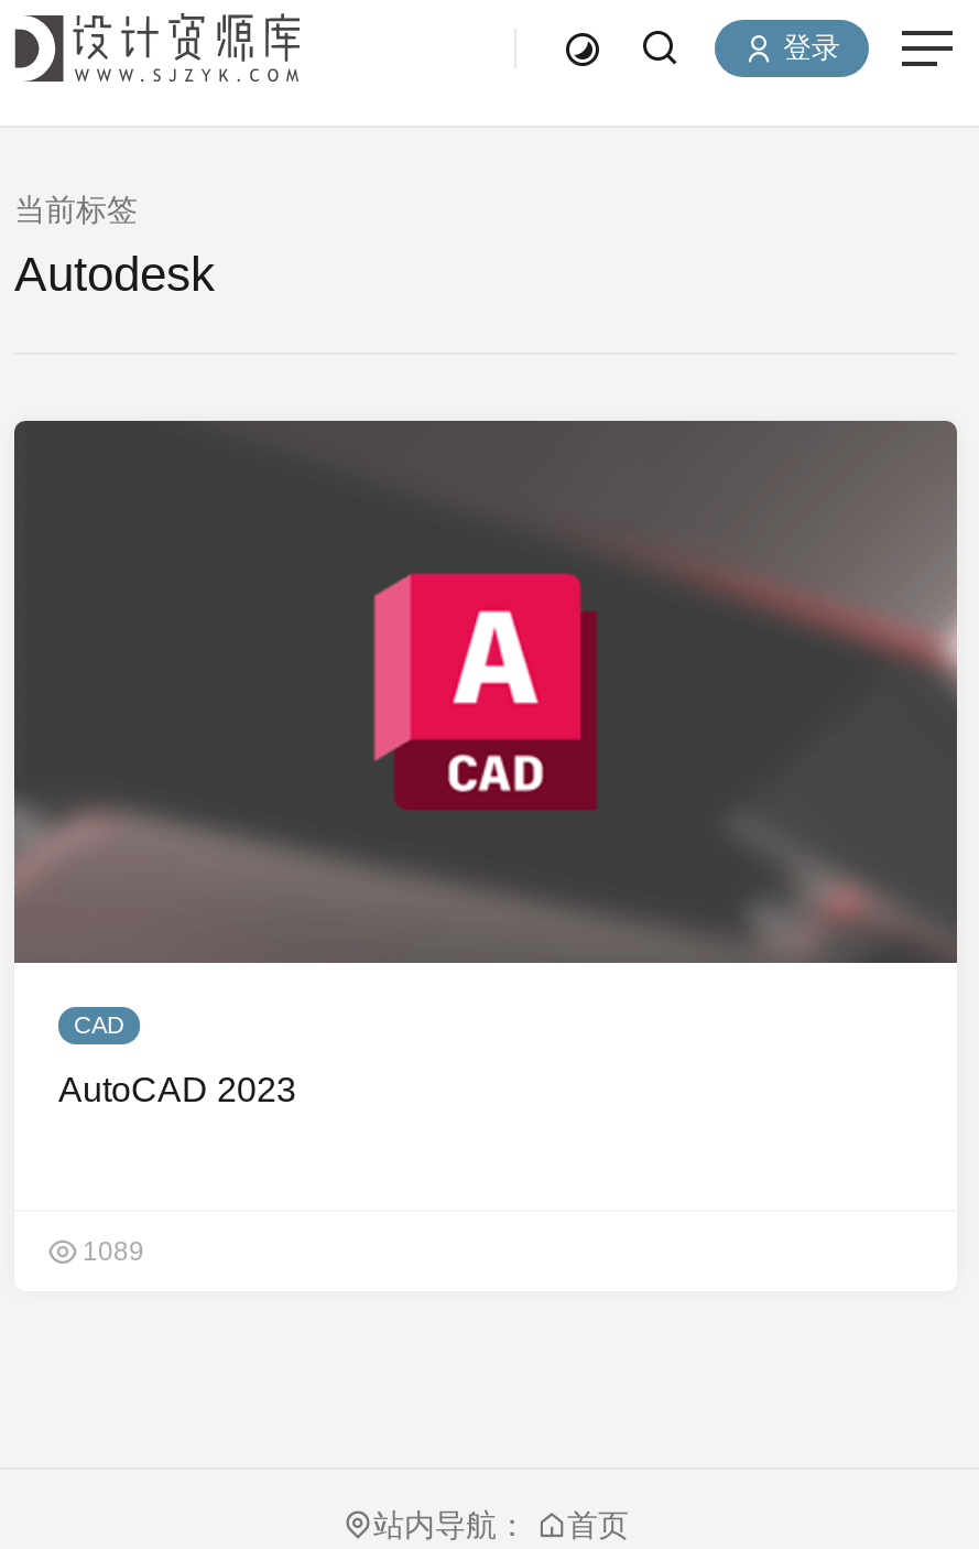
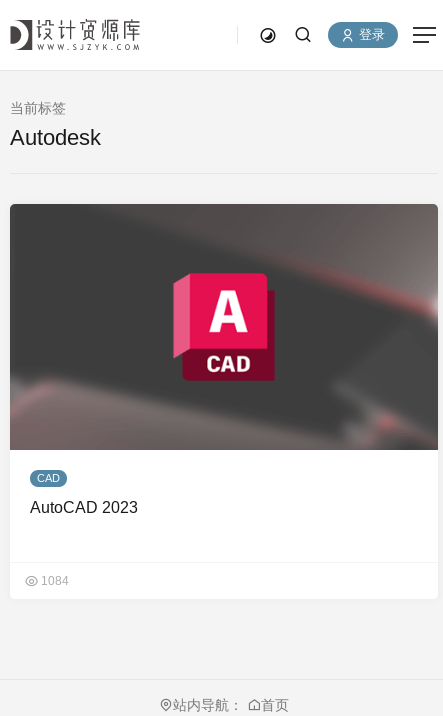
[83,1236,144,1267] 1089 -> [41,574,69,588] 1084

